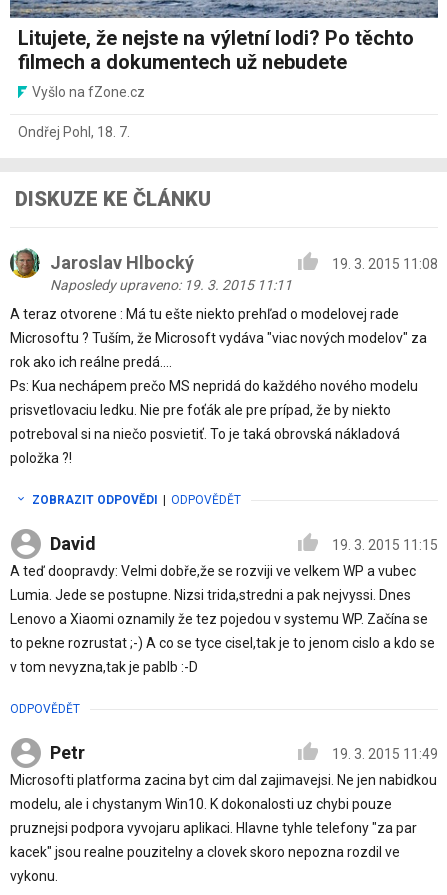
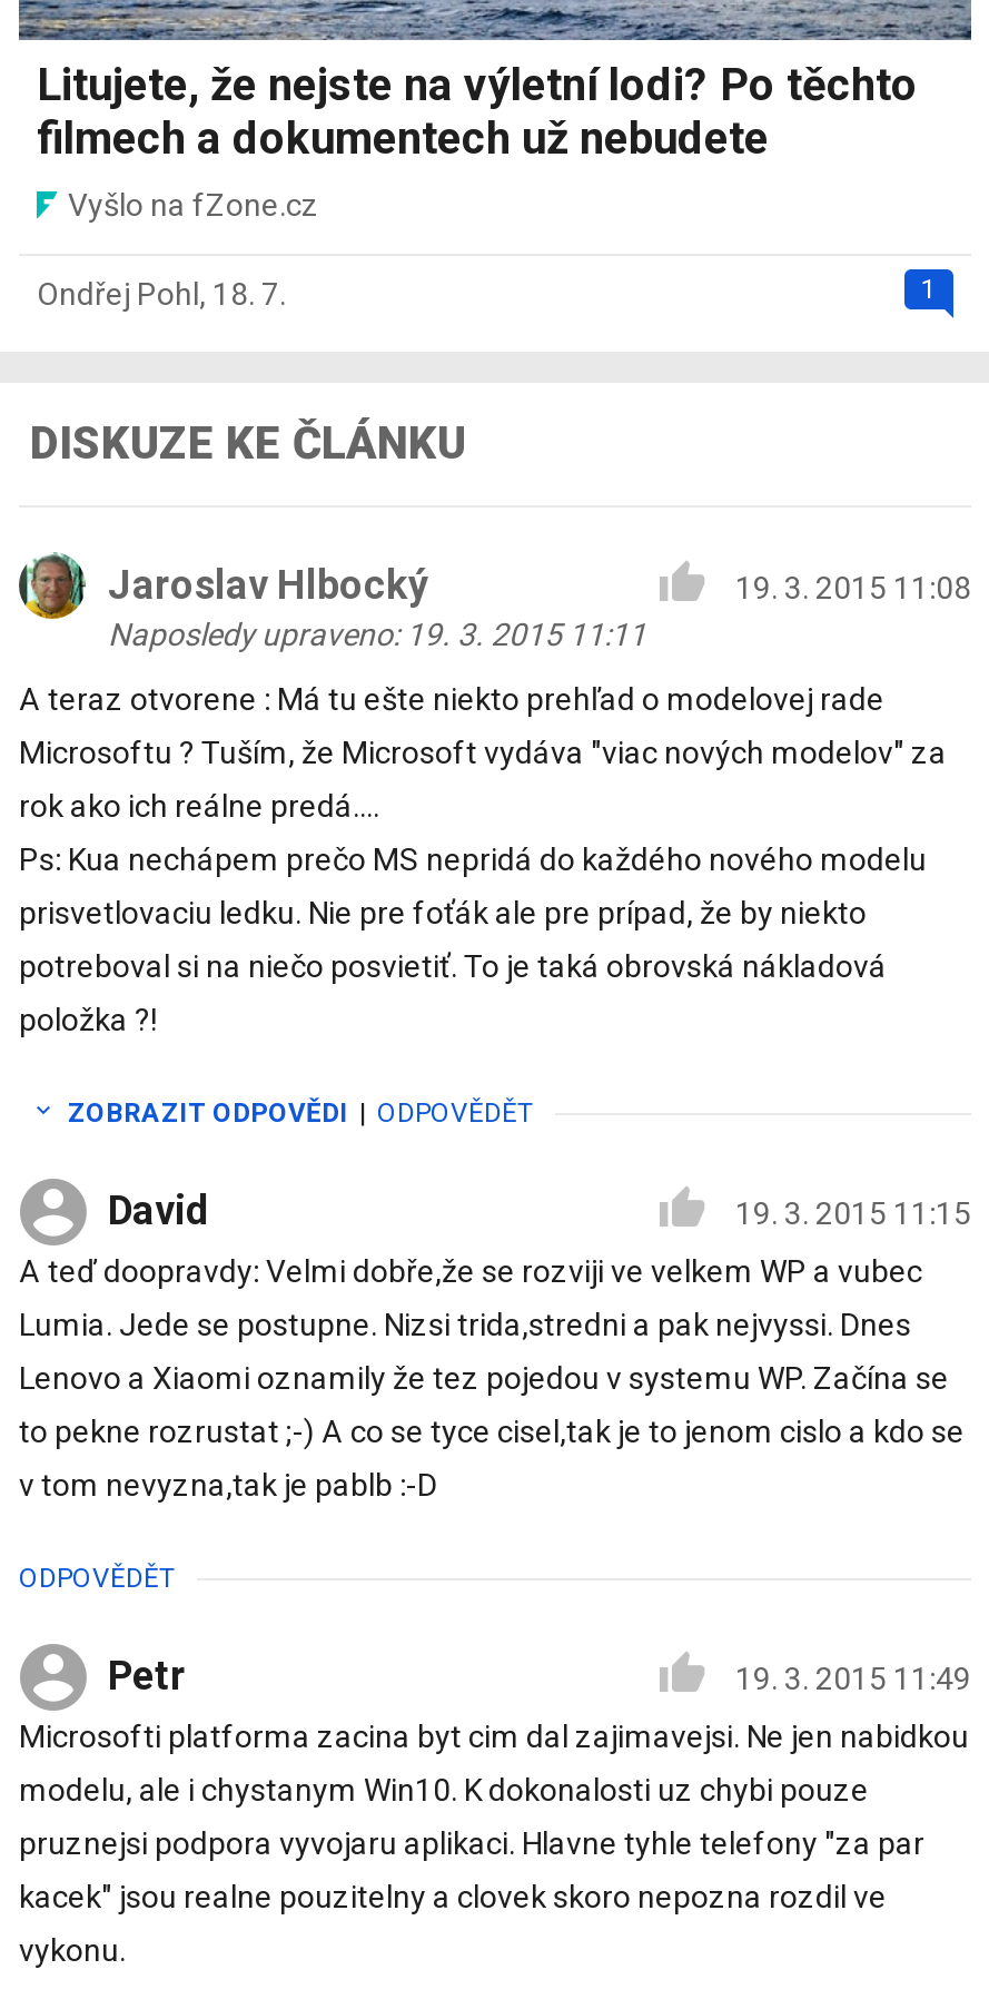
none -> [921,274,937,305] 1

